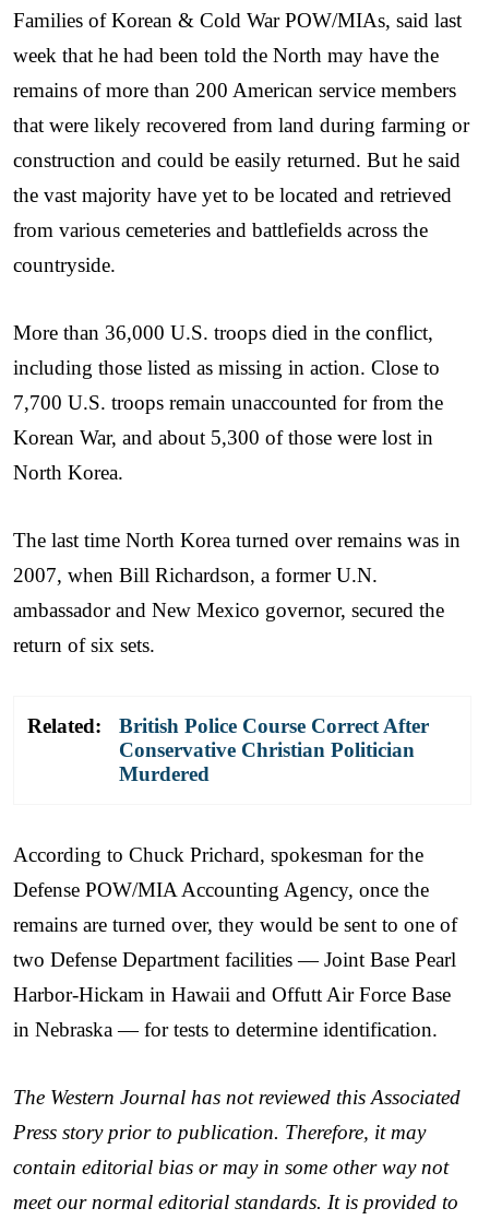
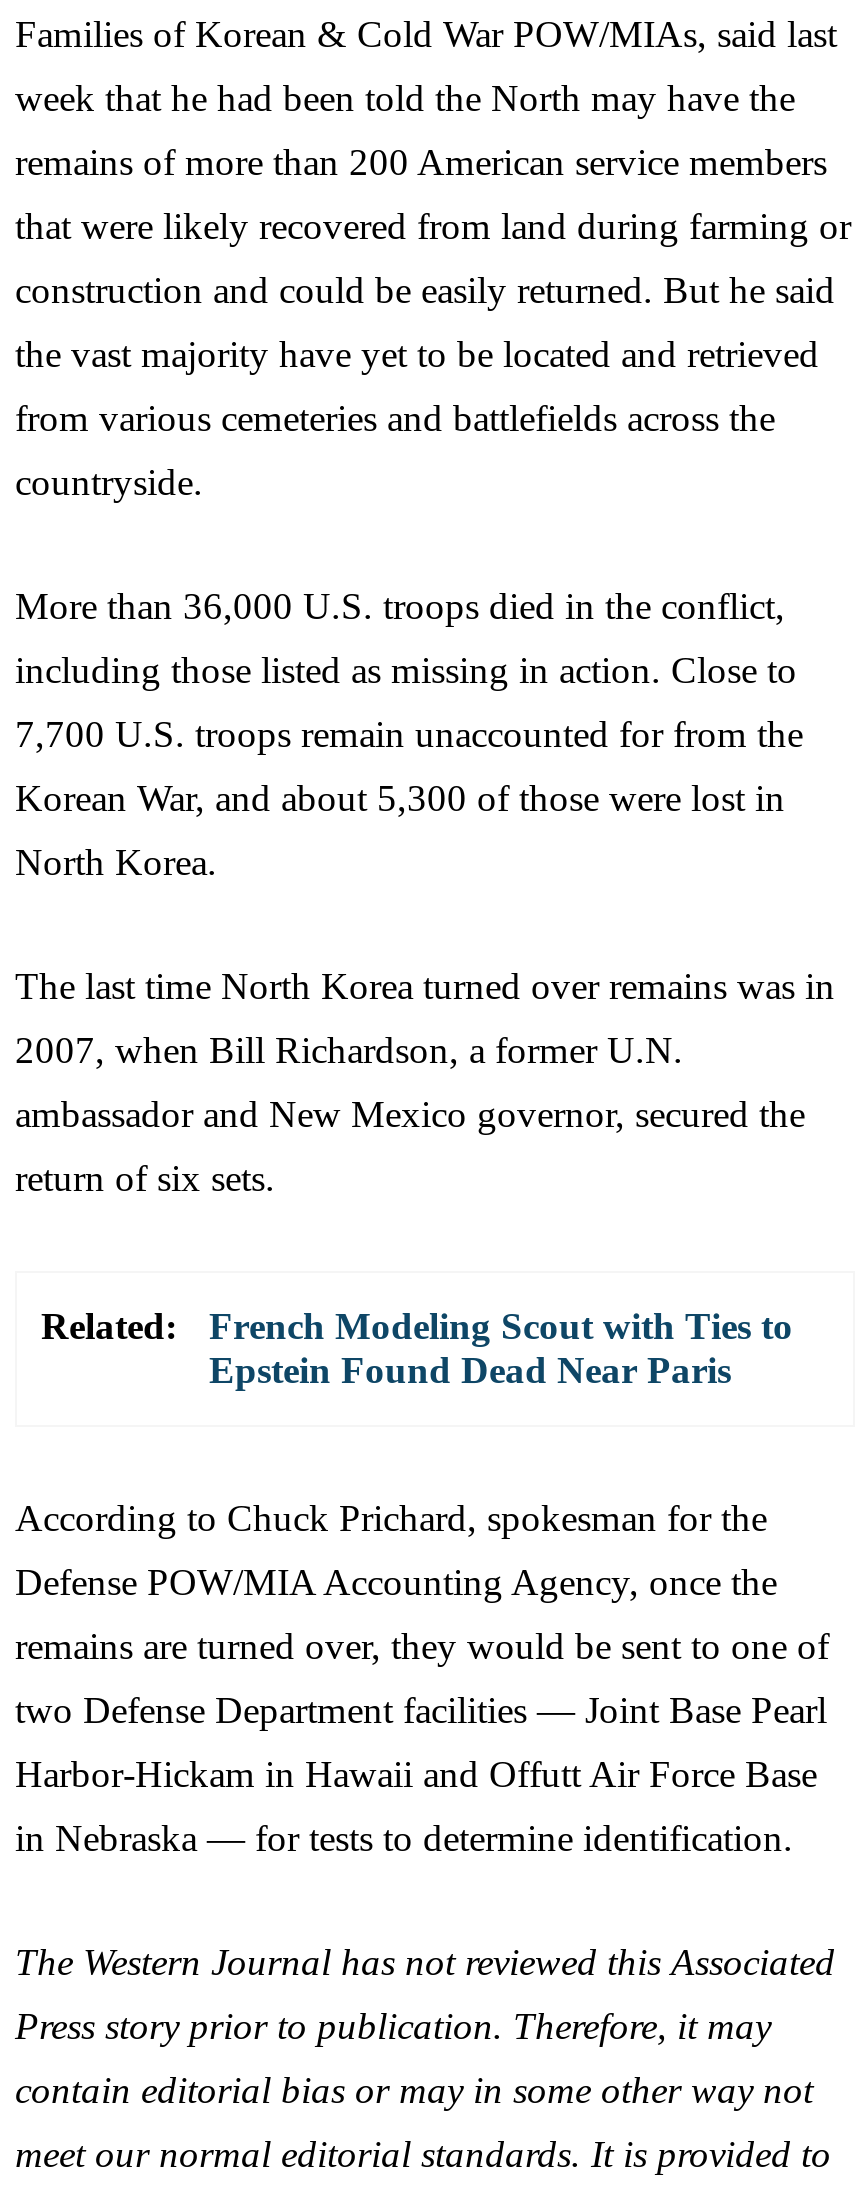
[119,714,429,785] British Police Course Correct After | Conservative Christian Politician | Murdered -> [209,1304,793,1390] French Modeling Scout with Ties to | Epstein Found Dead Near Paris

